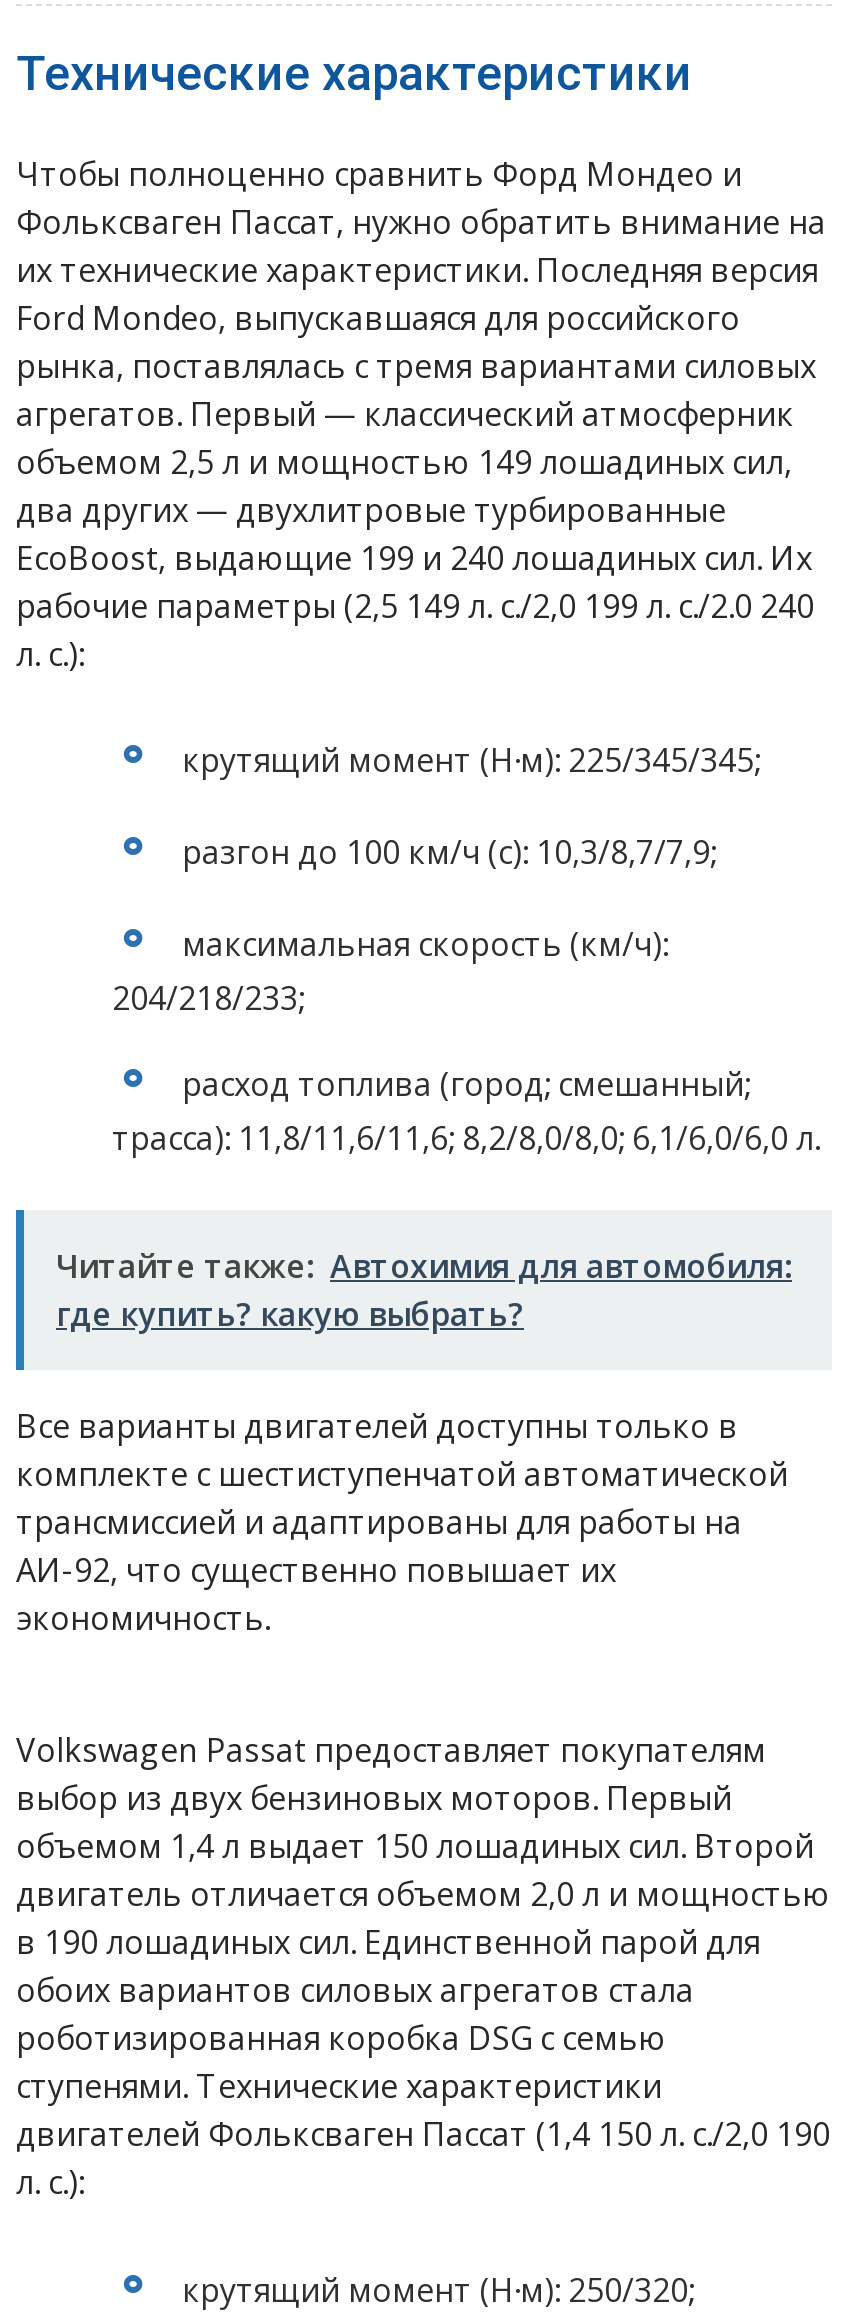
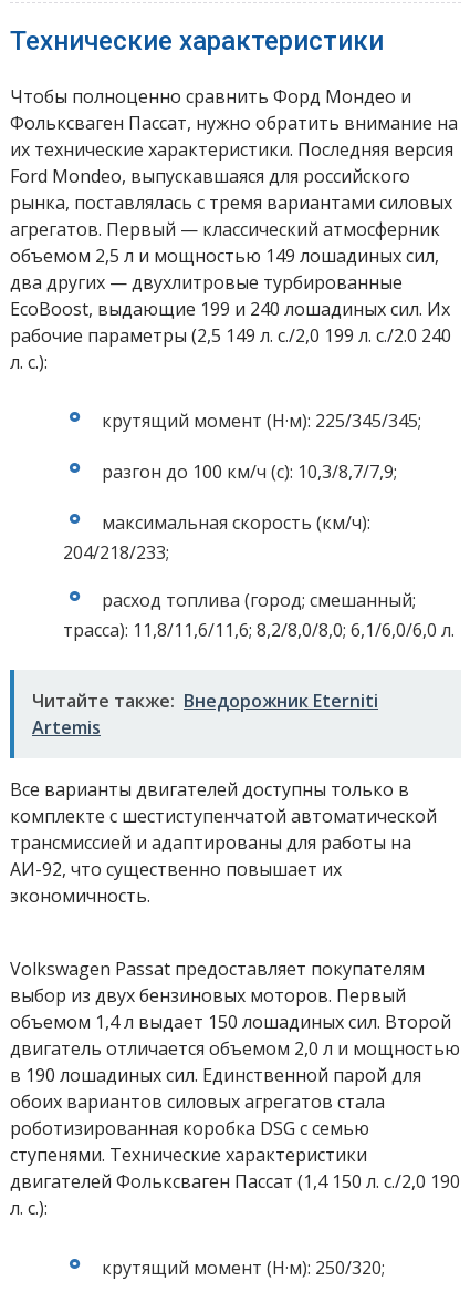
[56,1245,792,1337] Читайте также: Автохимия для автомобиля: | где купить? какую выбрать? -> [32,689,378,740] Читайте также: Внедорожник Eterniti | Artemis

